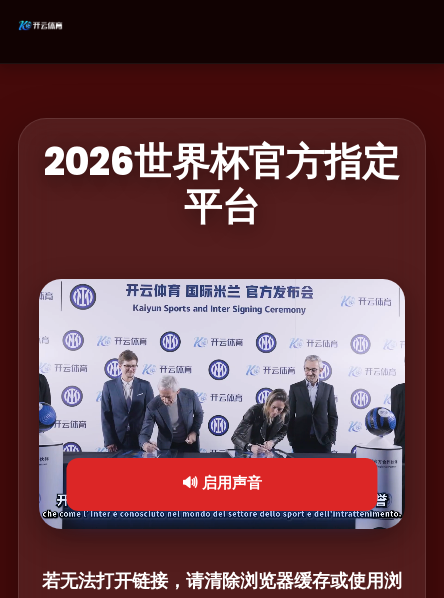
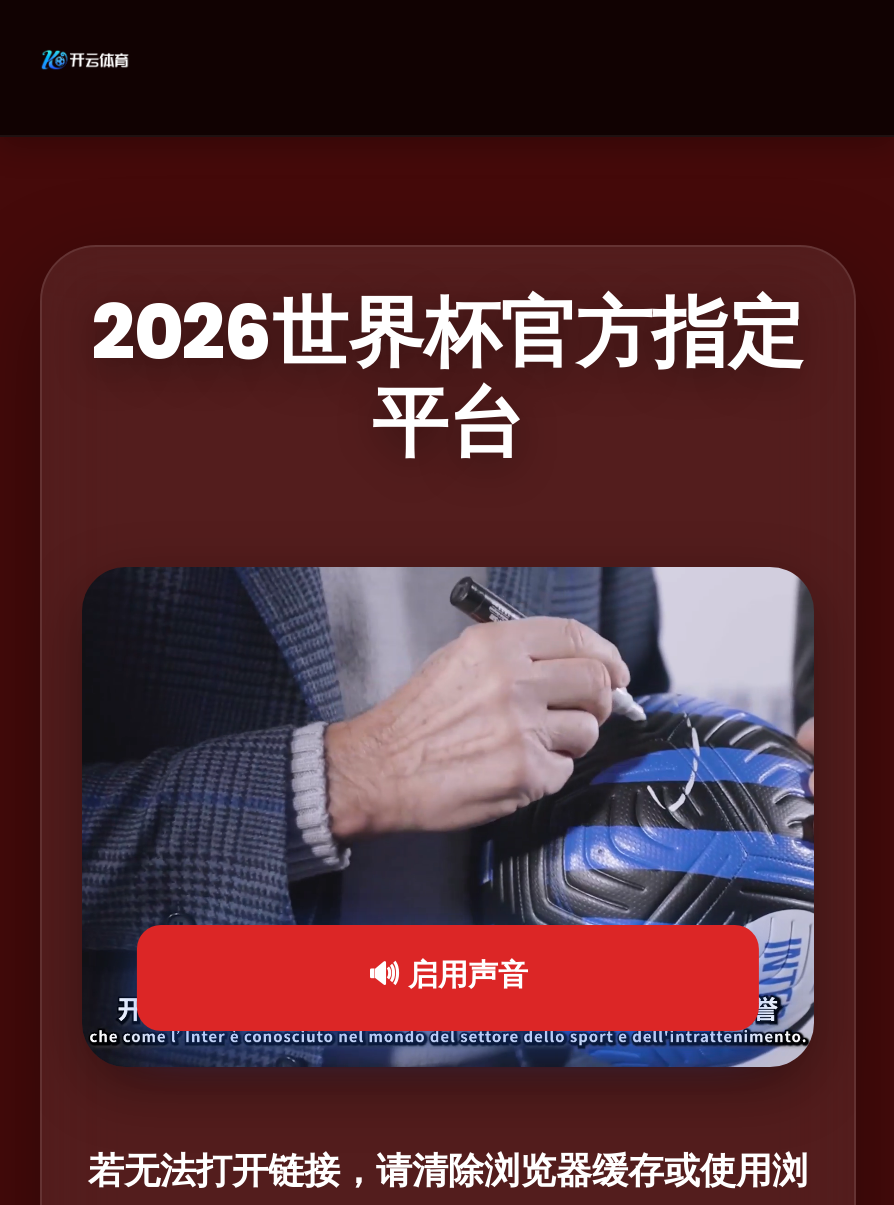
[38,278,406,530] [image] -> [82,567,816,1069] [image]

